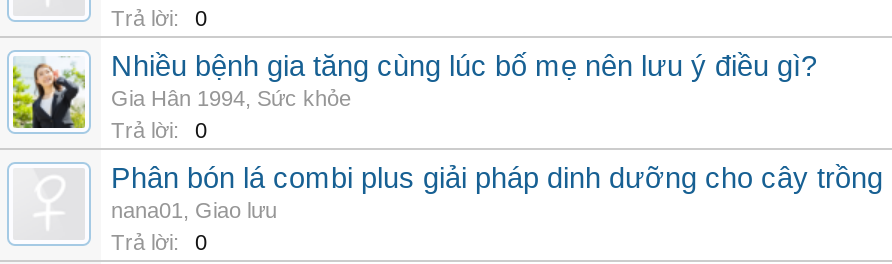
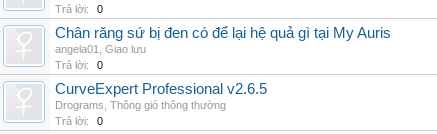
[11,58,85,130] [image] -> none
[111,50,817,110] Nhiều bệnh gia tăng cùng lúc bố mẹ nên lưu ý điều gì? | Gia Hân 1994, Sức khỏe -> [55,25,391,55] Chân răng sứ bị đen có để lại hệ quả gì tại My Auris | angela01, Giao lưu
[111,162,883,222] Phân bón lá combi plus giải pháp dinh dưỡng cho cây trồng | nana01, Giao lưu -> [55,81,267,111] CurveExpert Professional v2.6.5 | Drograms, Thông gió thông thường

